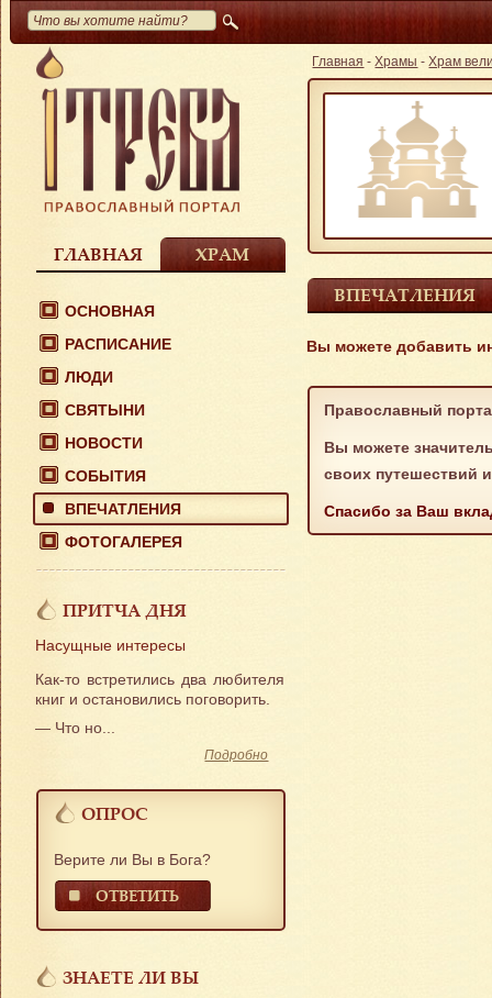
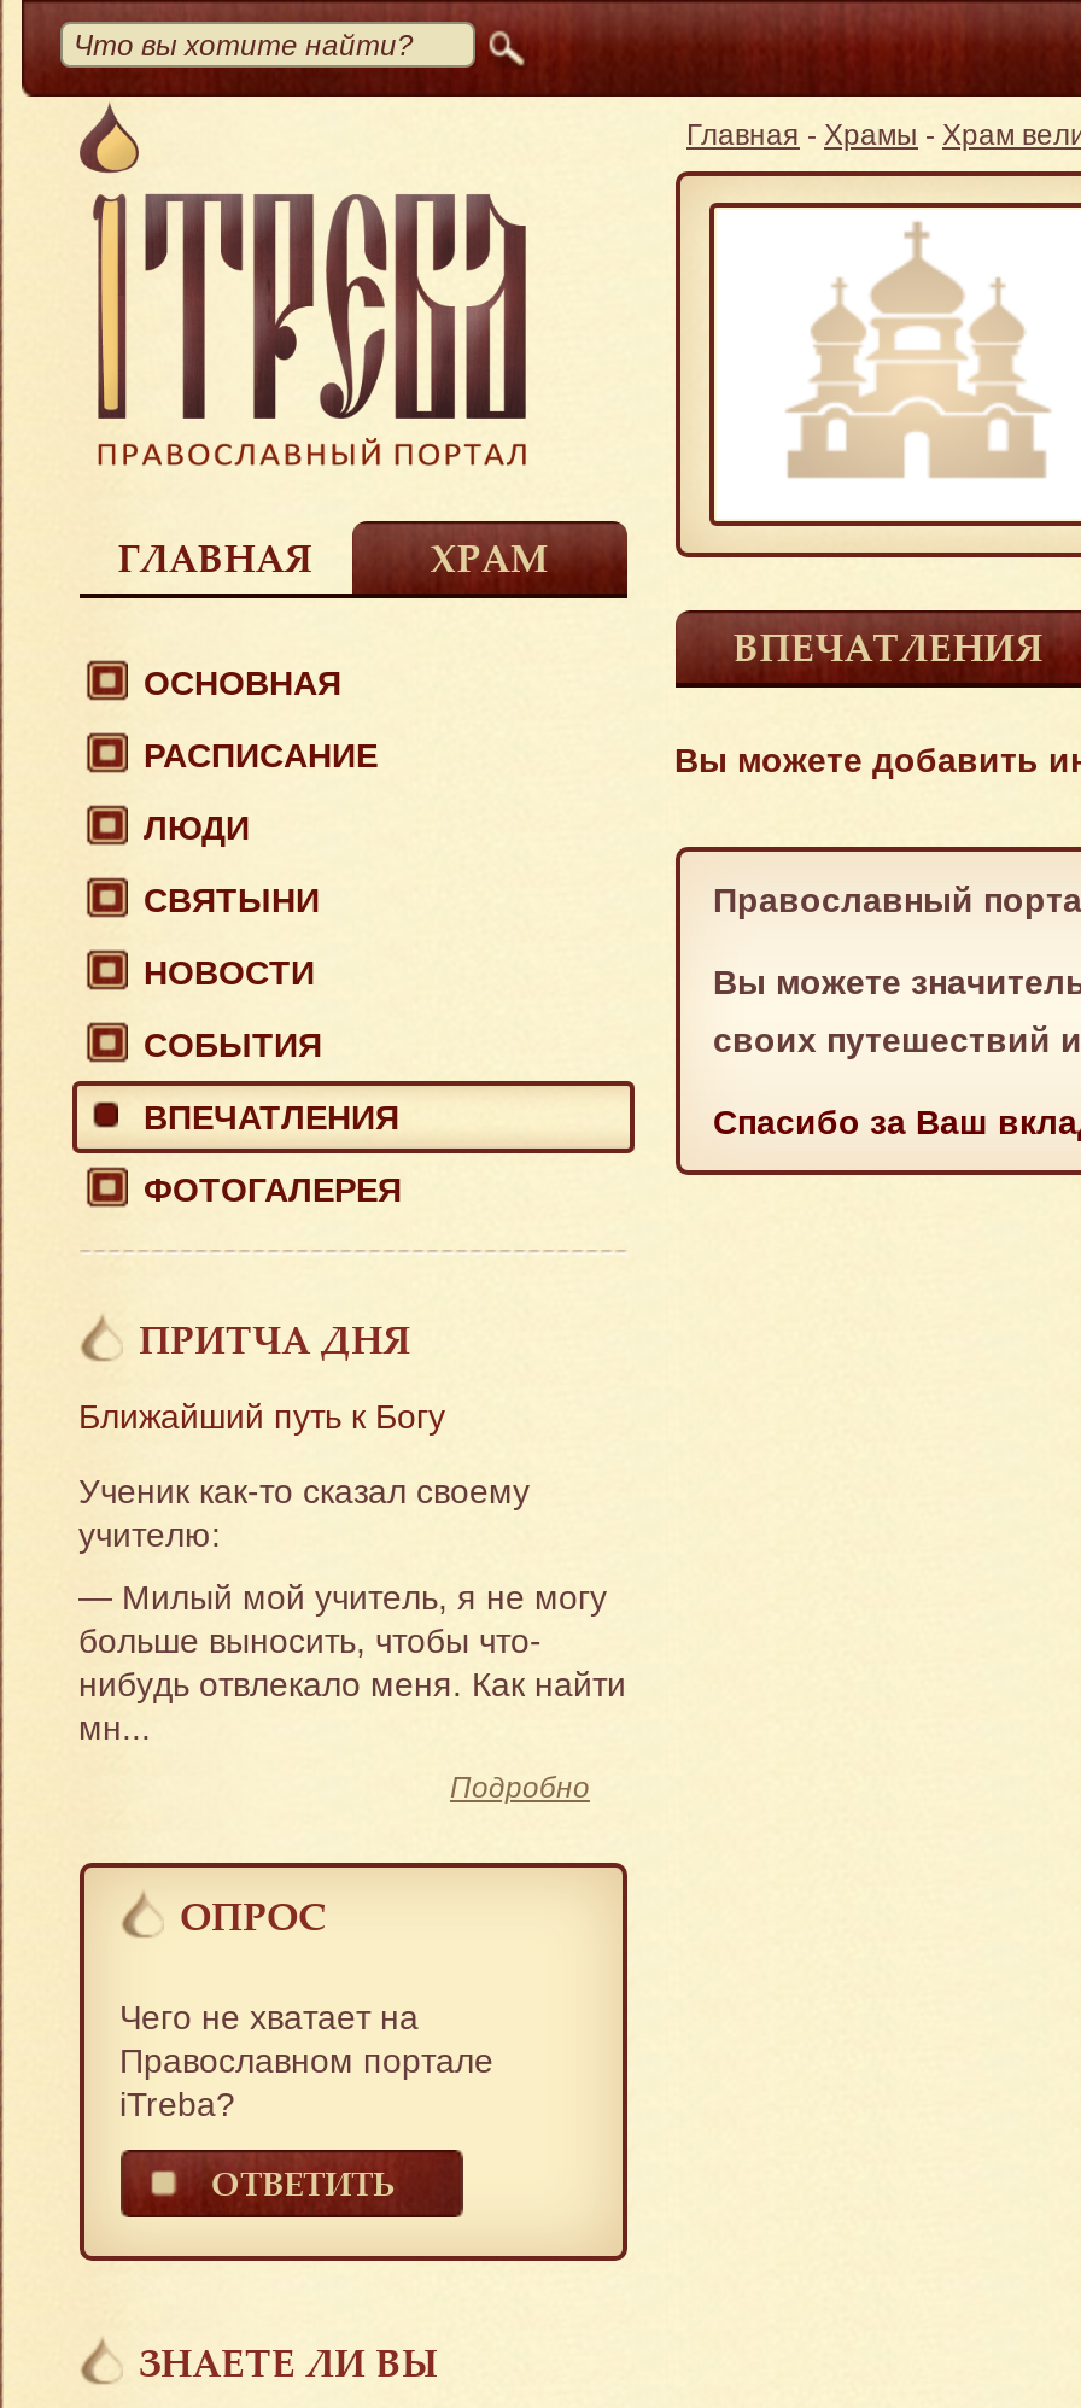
[36,636,186,654] Насущные интересы -> [78,1397,445,1436] Ближайший путь к Богу
[36,670,285,708] Как-то встретились два любителя | книг и остановились поговорить. -> [78,1472,530,1554] Ученик как-то сказал своему | учителю:
[36,719,116,736] — Что но... -> [78,1578,626,1747] — Милый мой учитель, я не могу | больше выносить, чтобы что- | нибудь отвлекало меня. Как найти | мн...
[54,851,211,868] Верите ли Вы в Бога? -> [119,1998,493,2123] Чего не хватает на | Православном портале | iTreba?

